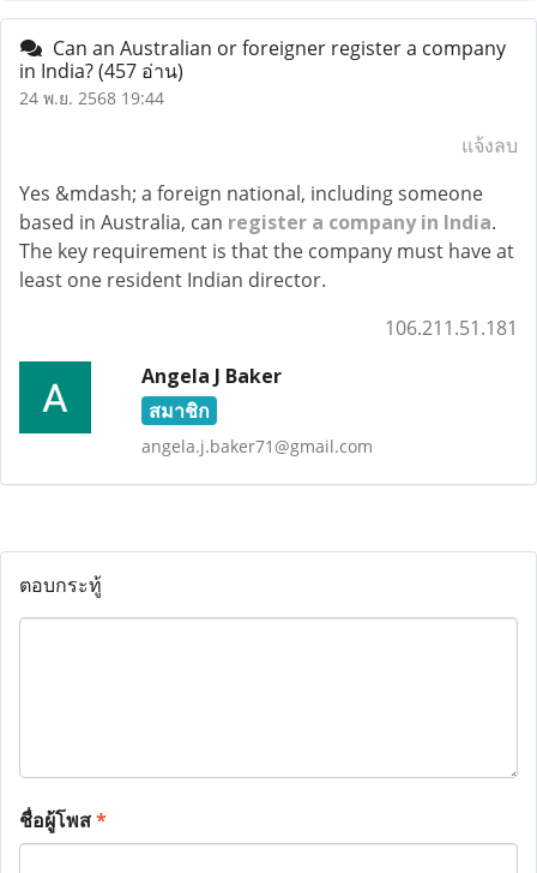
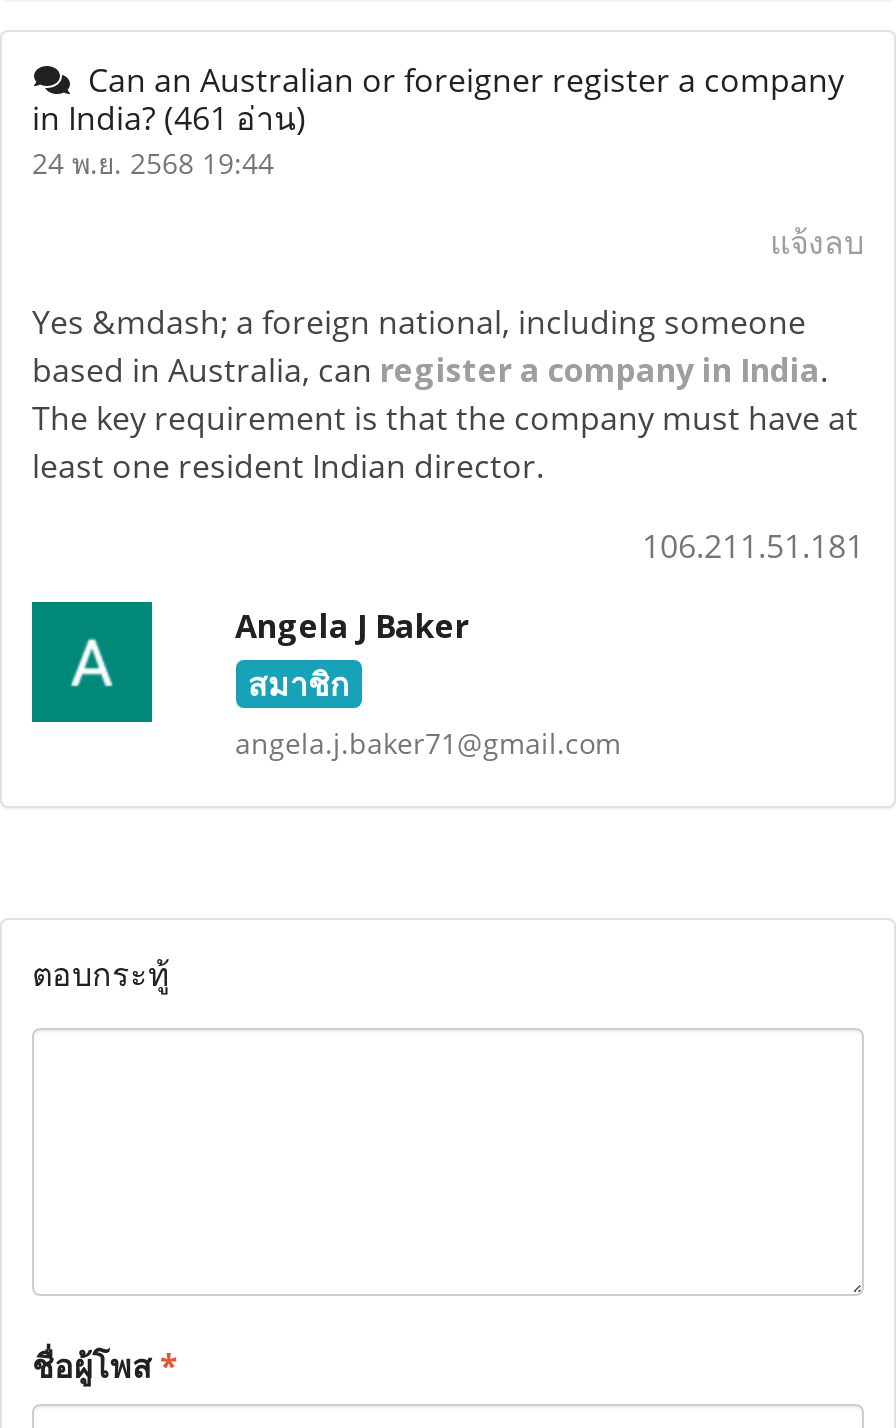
[19,58,183,84] in India? (457 อ่าน) -> [32,96,306,140] in India? (461 อ่าน)

